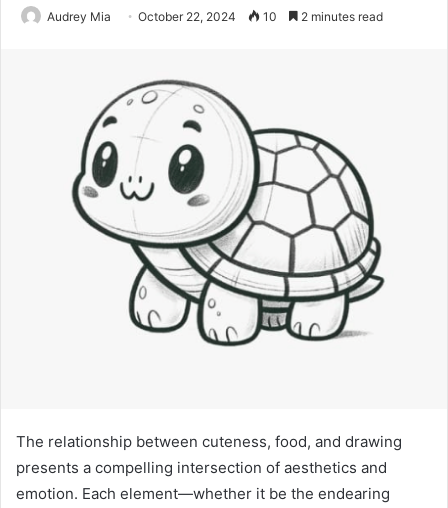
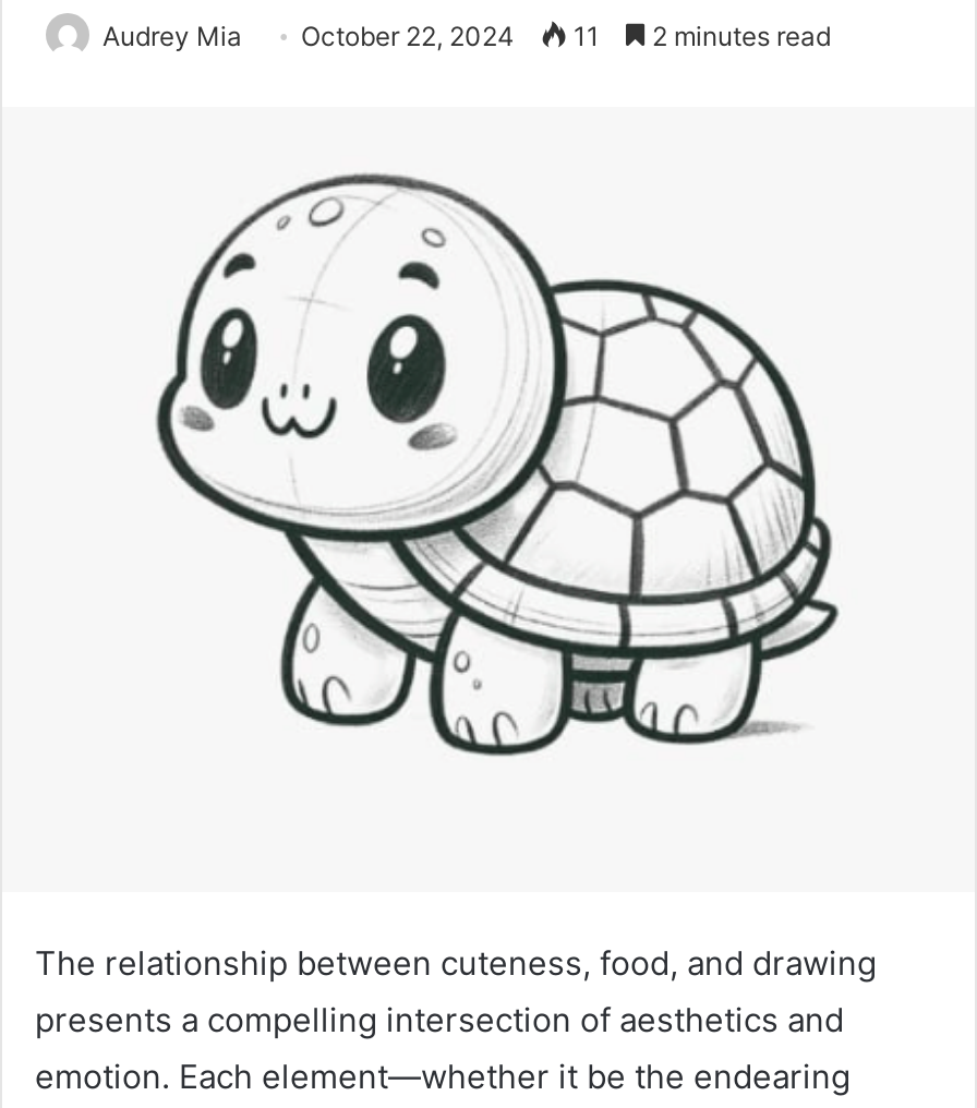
[47,9,383,24] Audrey Mia October 22, 2024 10 2 minutes read -> [102,21,831,53] Audrey Mia October 22, 2024 11 2 minutes read

